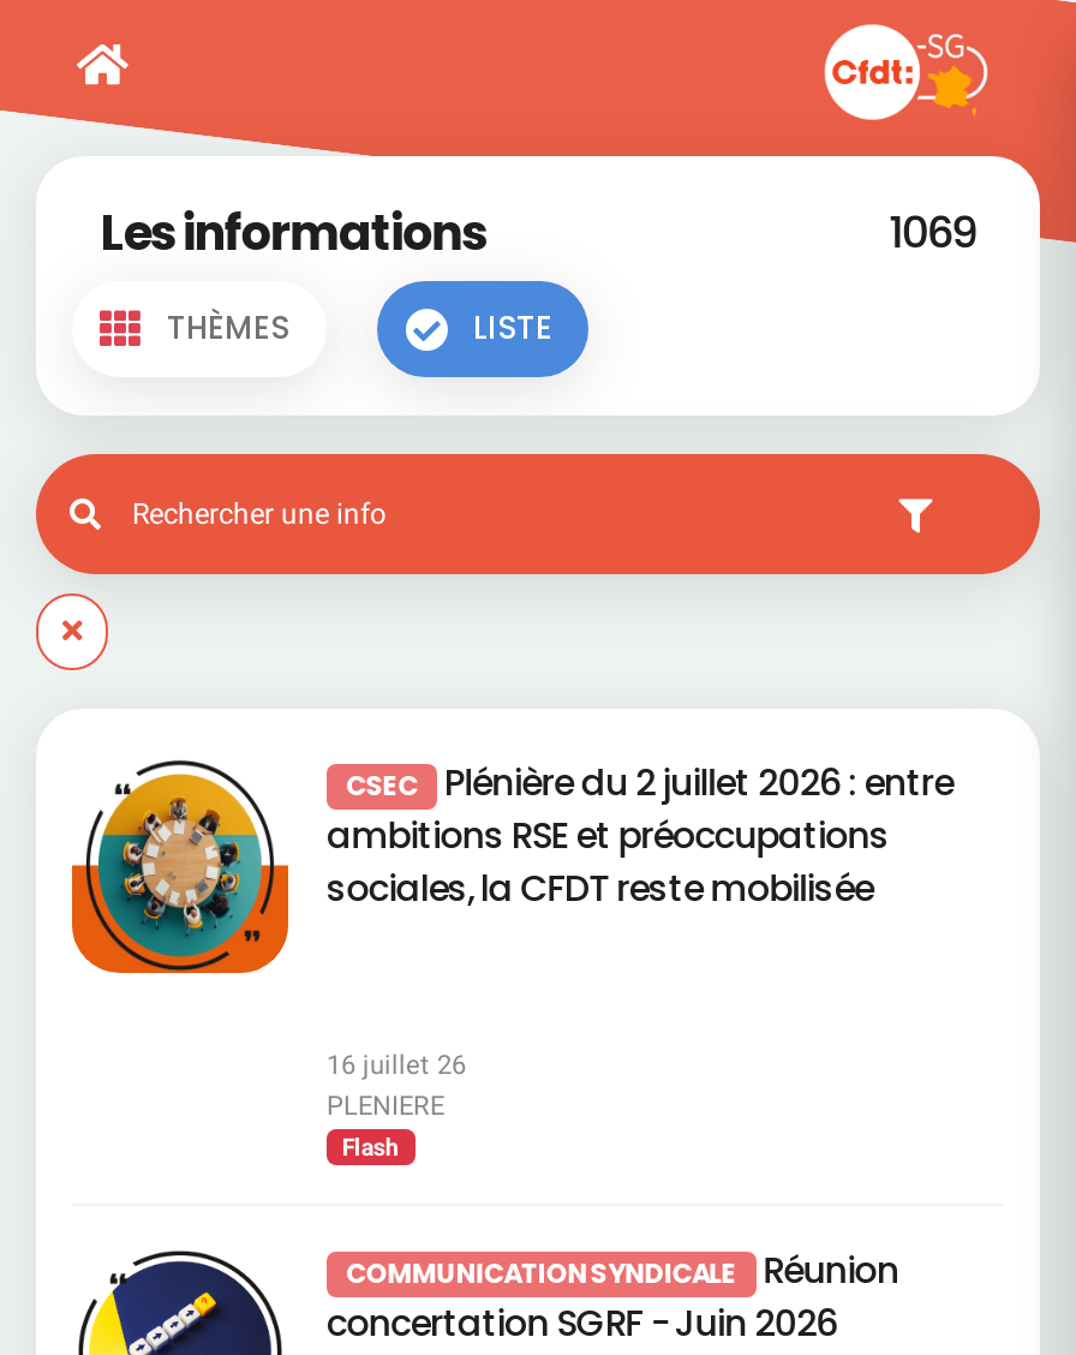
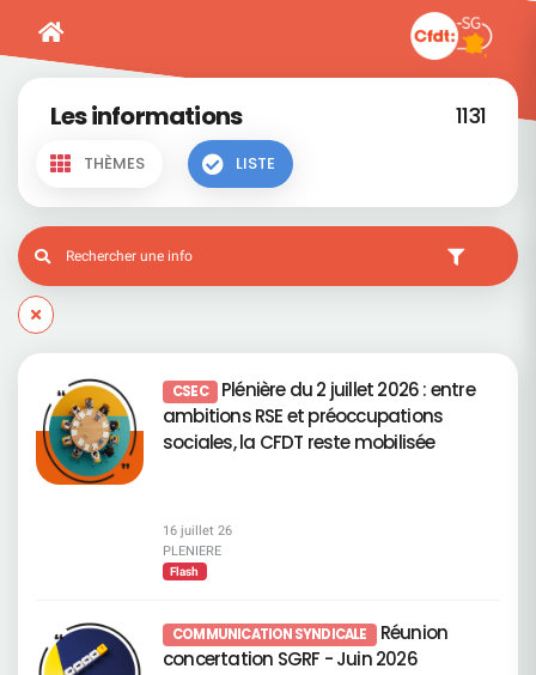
[889,202,975,262] 1069 -> [456,101,486,130] 1131

